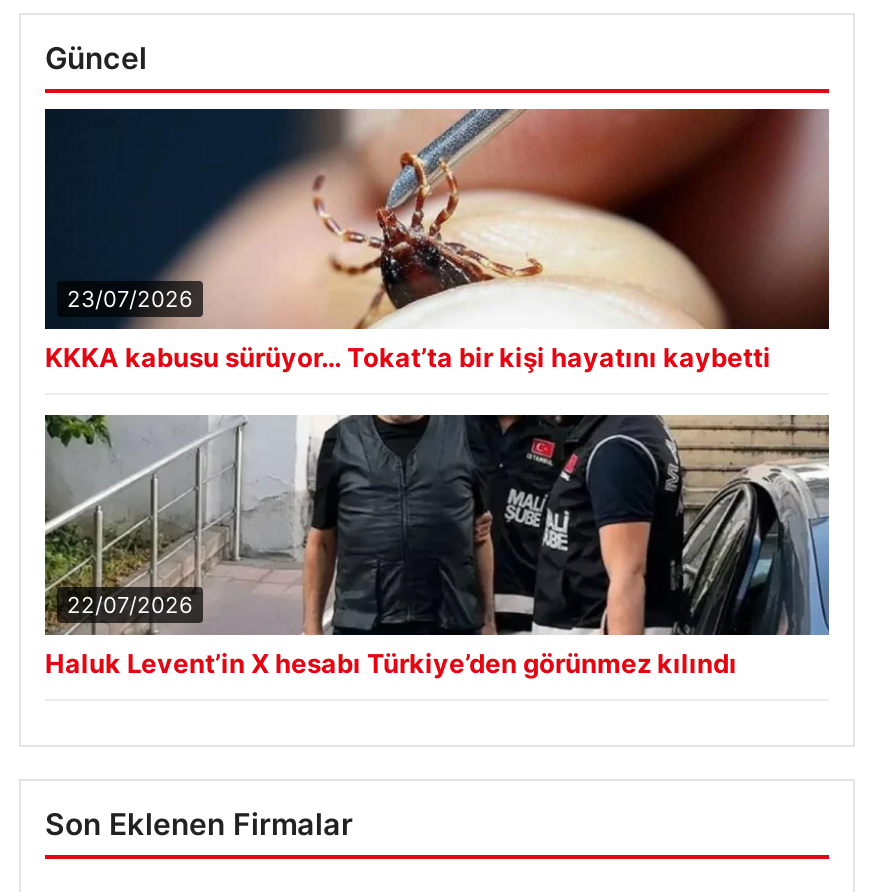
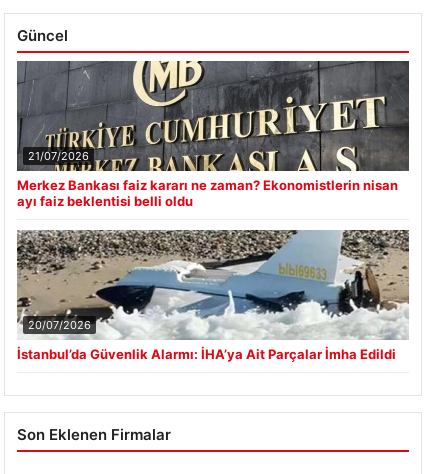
[47,107,829,314] [image] | 23/07/2026 -> [16,60,409,170] [image] | 21/07/2026
[45,342,771,374] KKKA kabusu sürüyor… Tokat’ta bir kişi hayatını kaybetti -> [17,177,398,209] Merkez Bankası faiz kararı ne zaman? Ekonomistlerin nisan | ayı faiz beklentisi belli oldu
[45,413,829,633] [image] | 22/07/2026 -> [18,229,409,339] [image] | 20/07/2026
[45,648,737,680] Haluk Levent’in X hesabı Türkiye’den görünmez kılındı -> [17,346,396,362] İstanbul’da Güvenlik Alarmı: İHA’ya Ait Parçalar İmha Edildi

